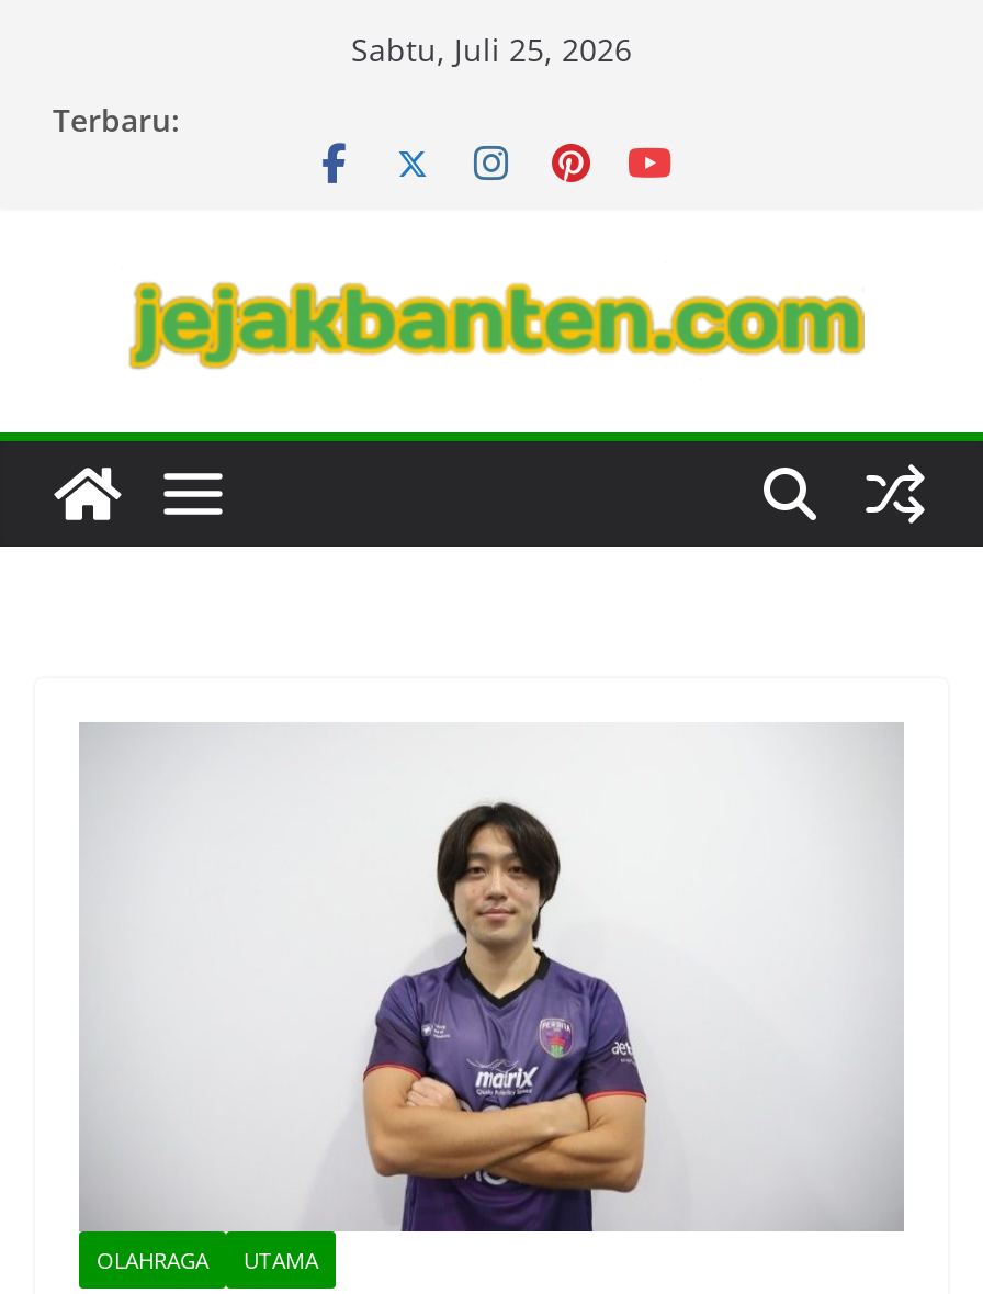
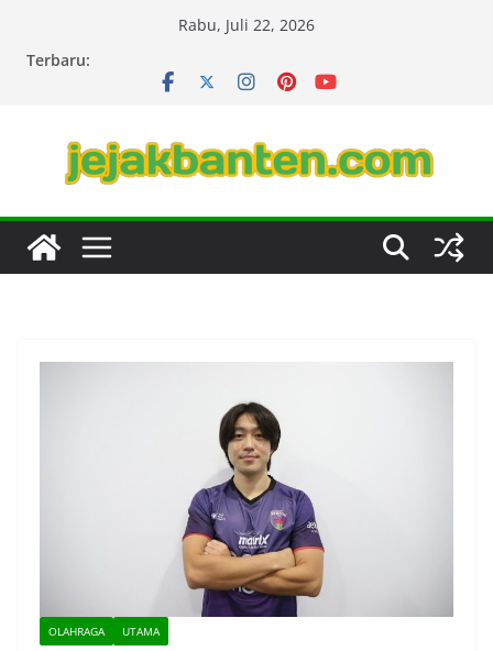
[351,29,632,70] Sabtu, Juli 25, 2026 -> [178,14,315,35] Rabu, Juli 22, 2026

